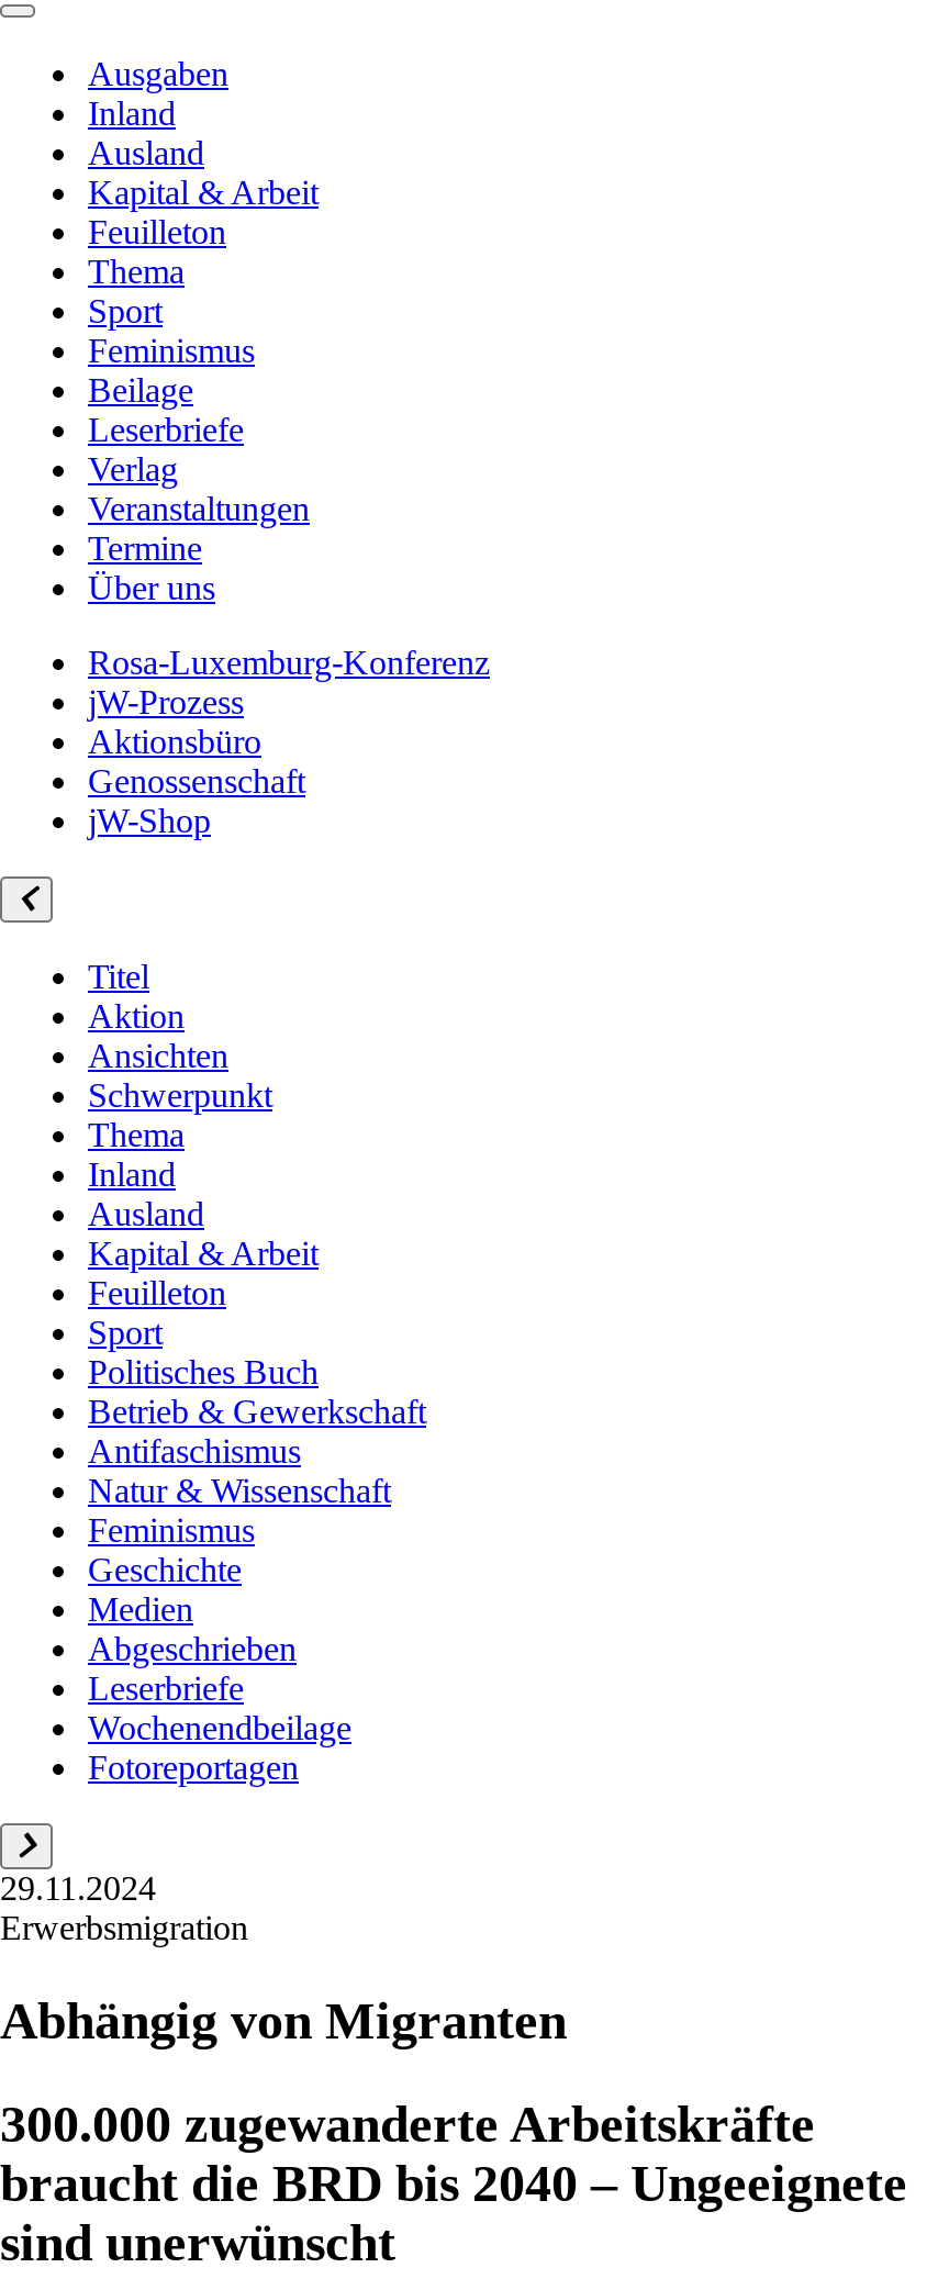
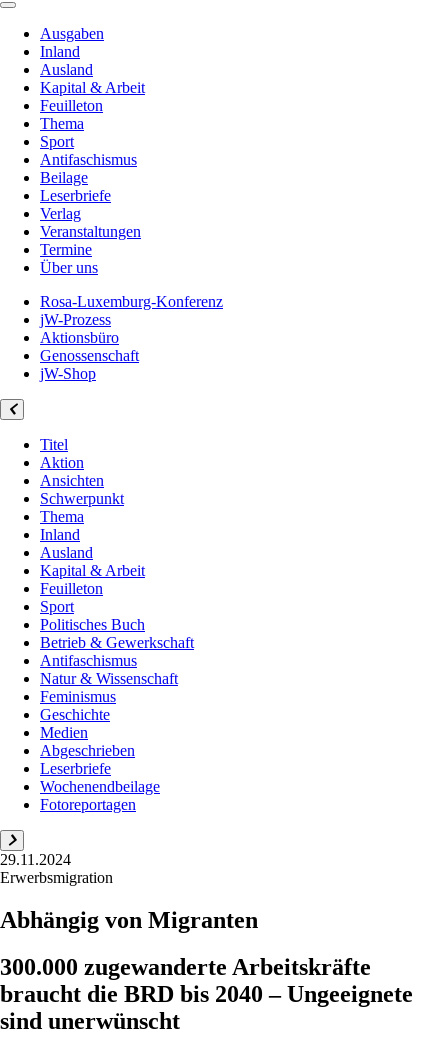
[88,332,255,369] Feminismus -> [40,151,137,168] Antifaschismus

